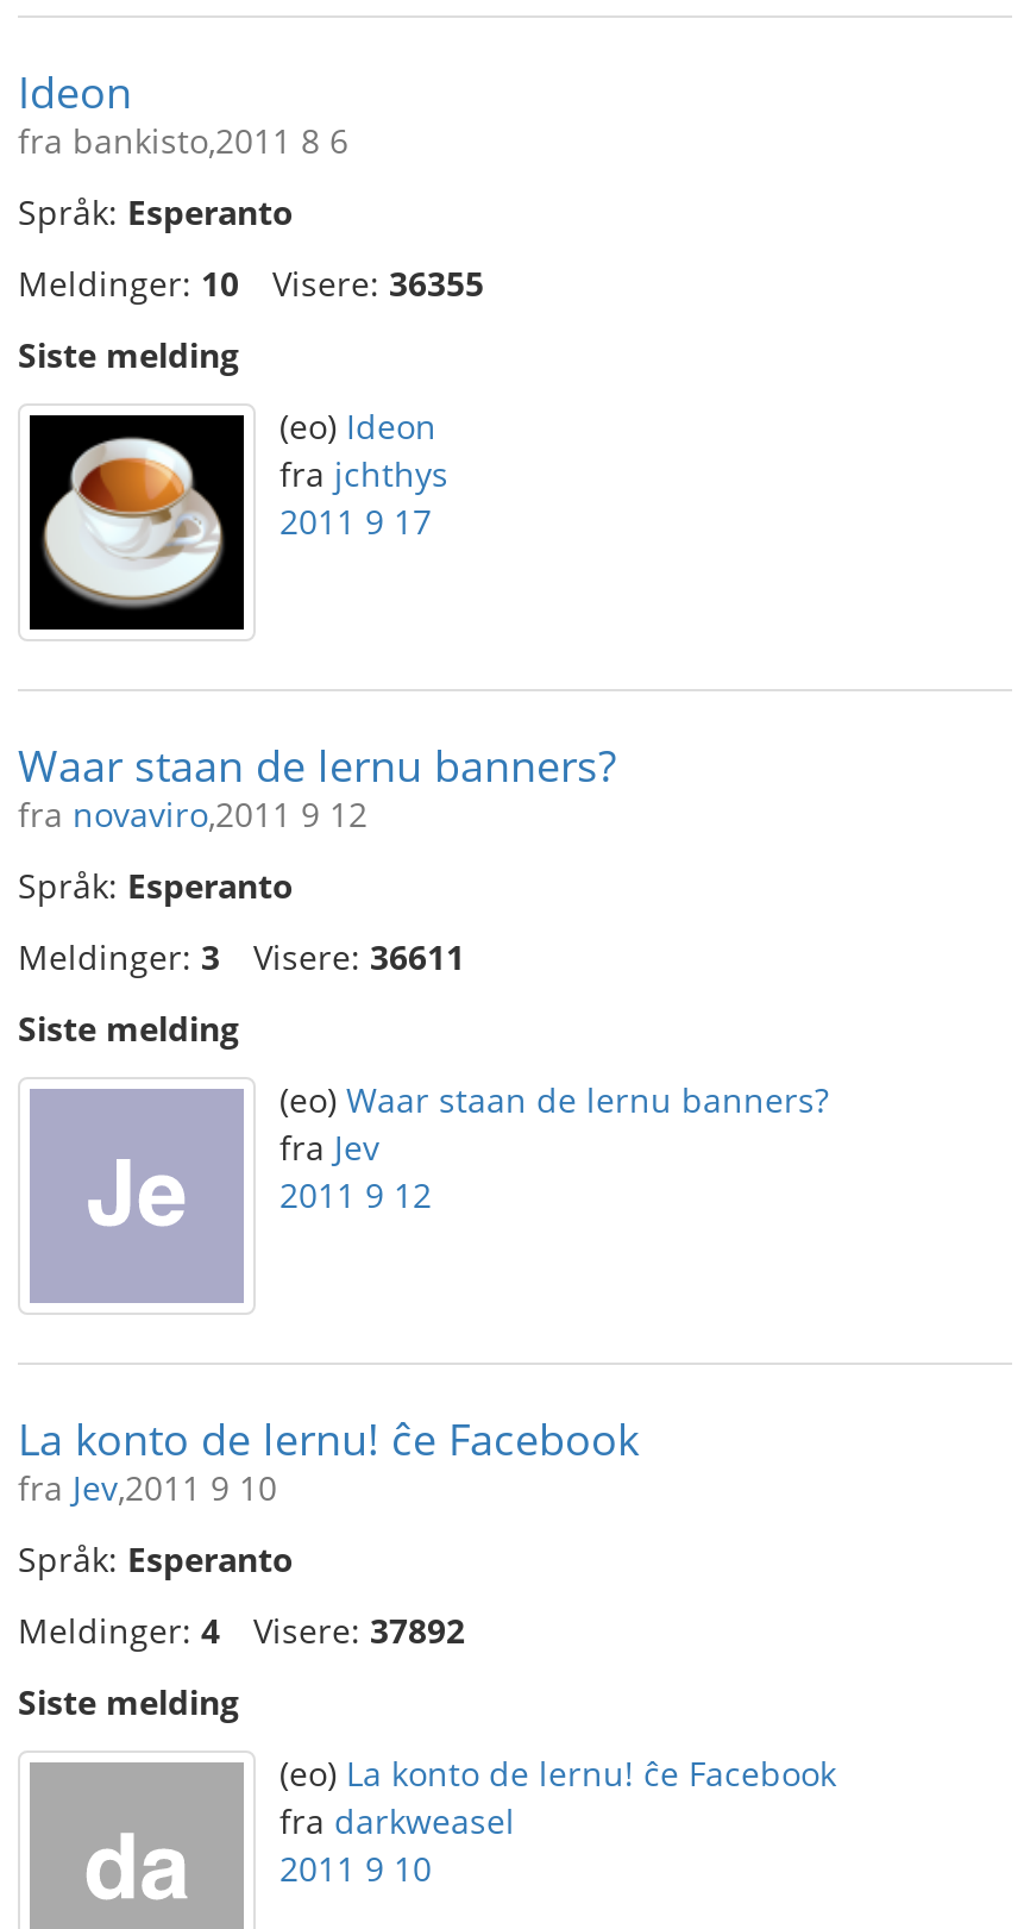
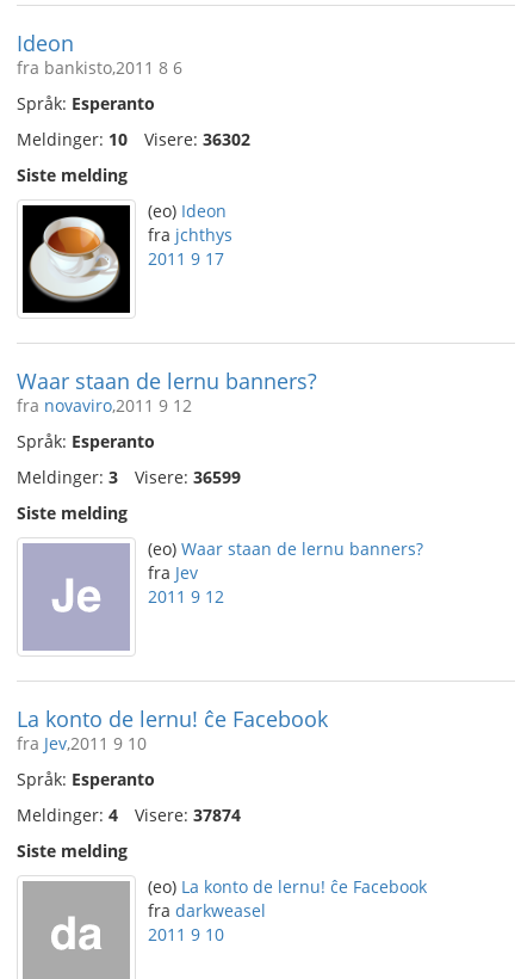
[18,261,484,306] Meldinger: 10 Visere: 36355 -> [17,128,250,150] Meldinger: 10 Visere: 36302
[18,934,465,979] Meldinger: 3 Visere: 36611 -> [17,466,241,488] Meldinger: 3 Visere: 36599
[18,1608,465,1653] Meldinger: 4 Visere: 37892 -> [17,803,241,826] Meldinger: 4 Visere: 37874

